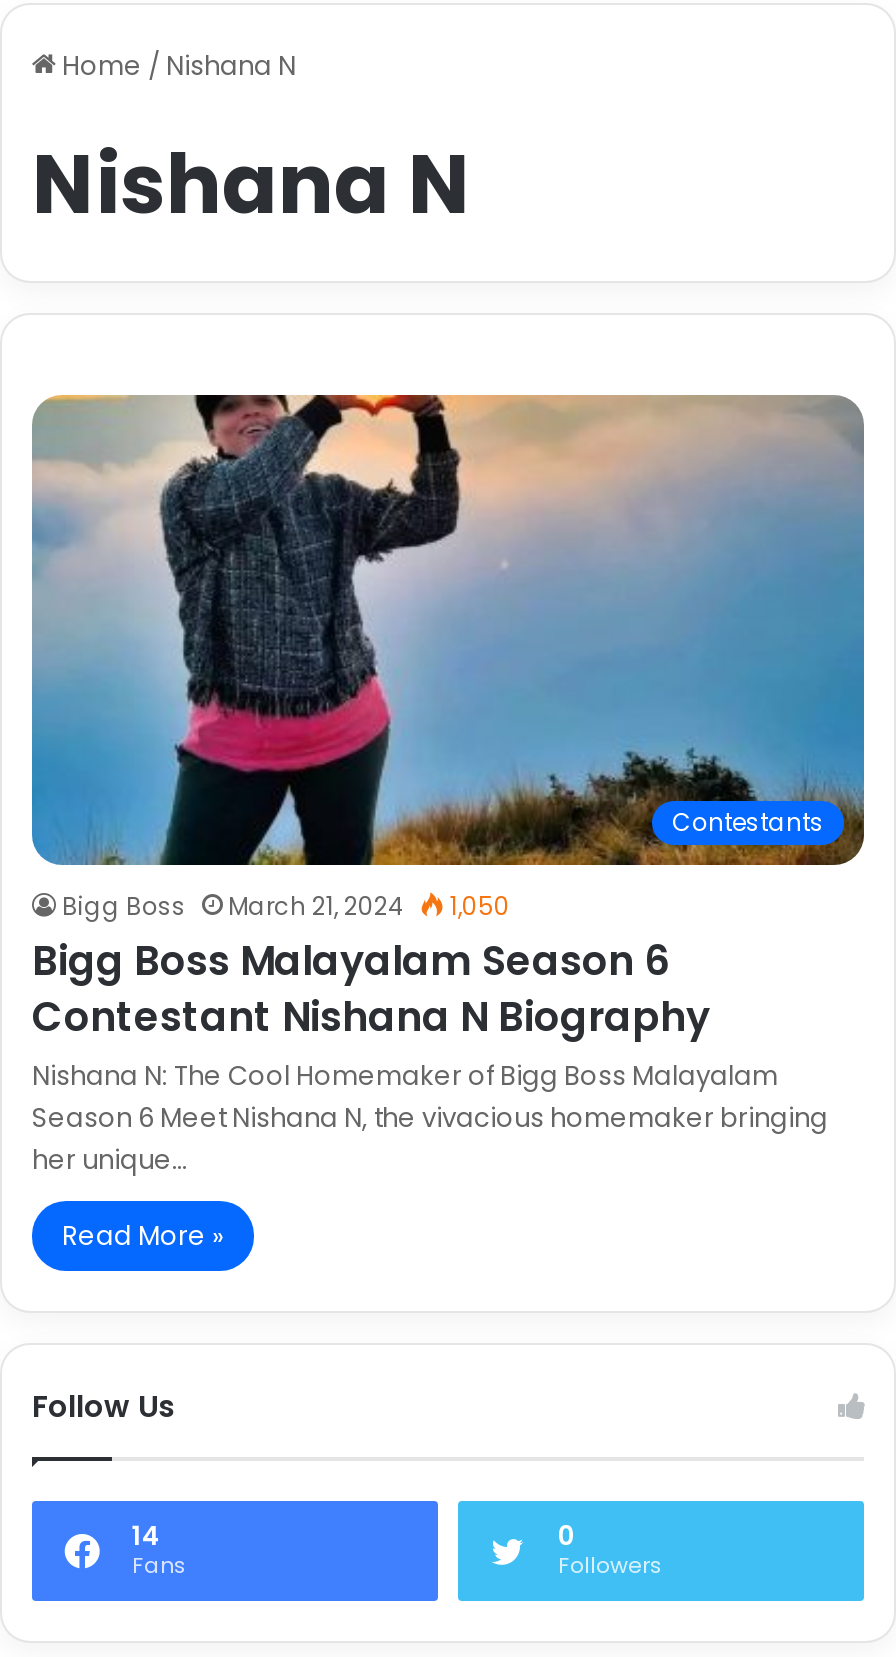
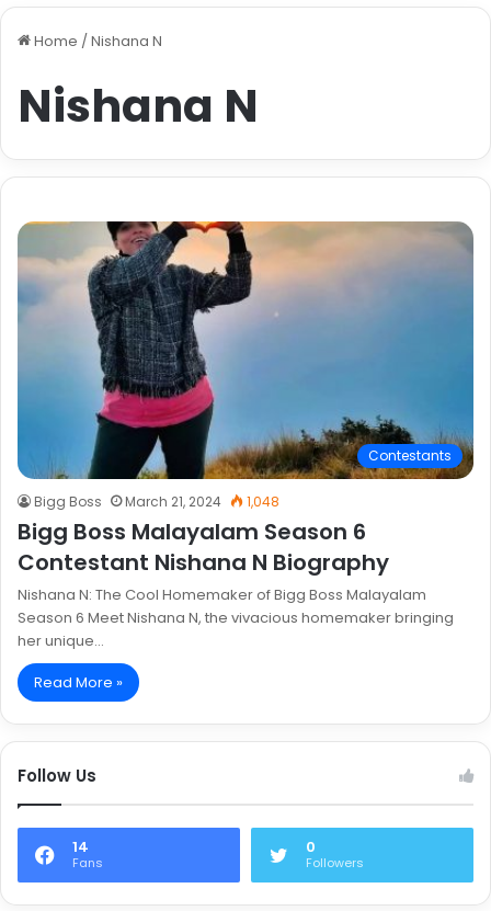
[62,889,510,923] Bigg Boss March 21, 2024 1,050 -> [34,492,279,511] Bigg Boss March 21, 2024 1,048

